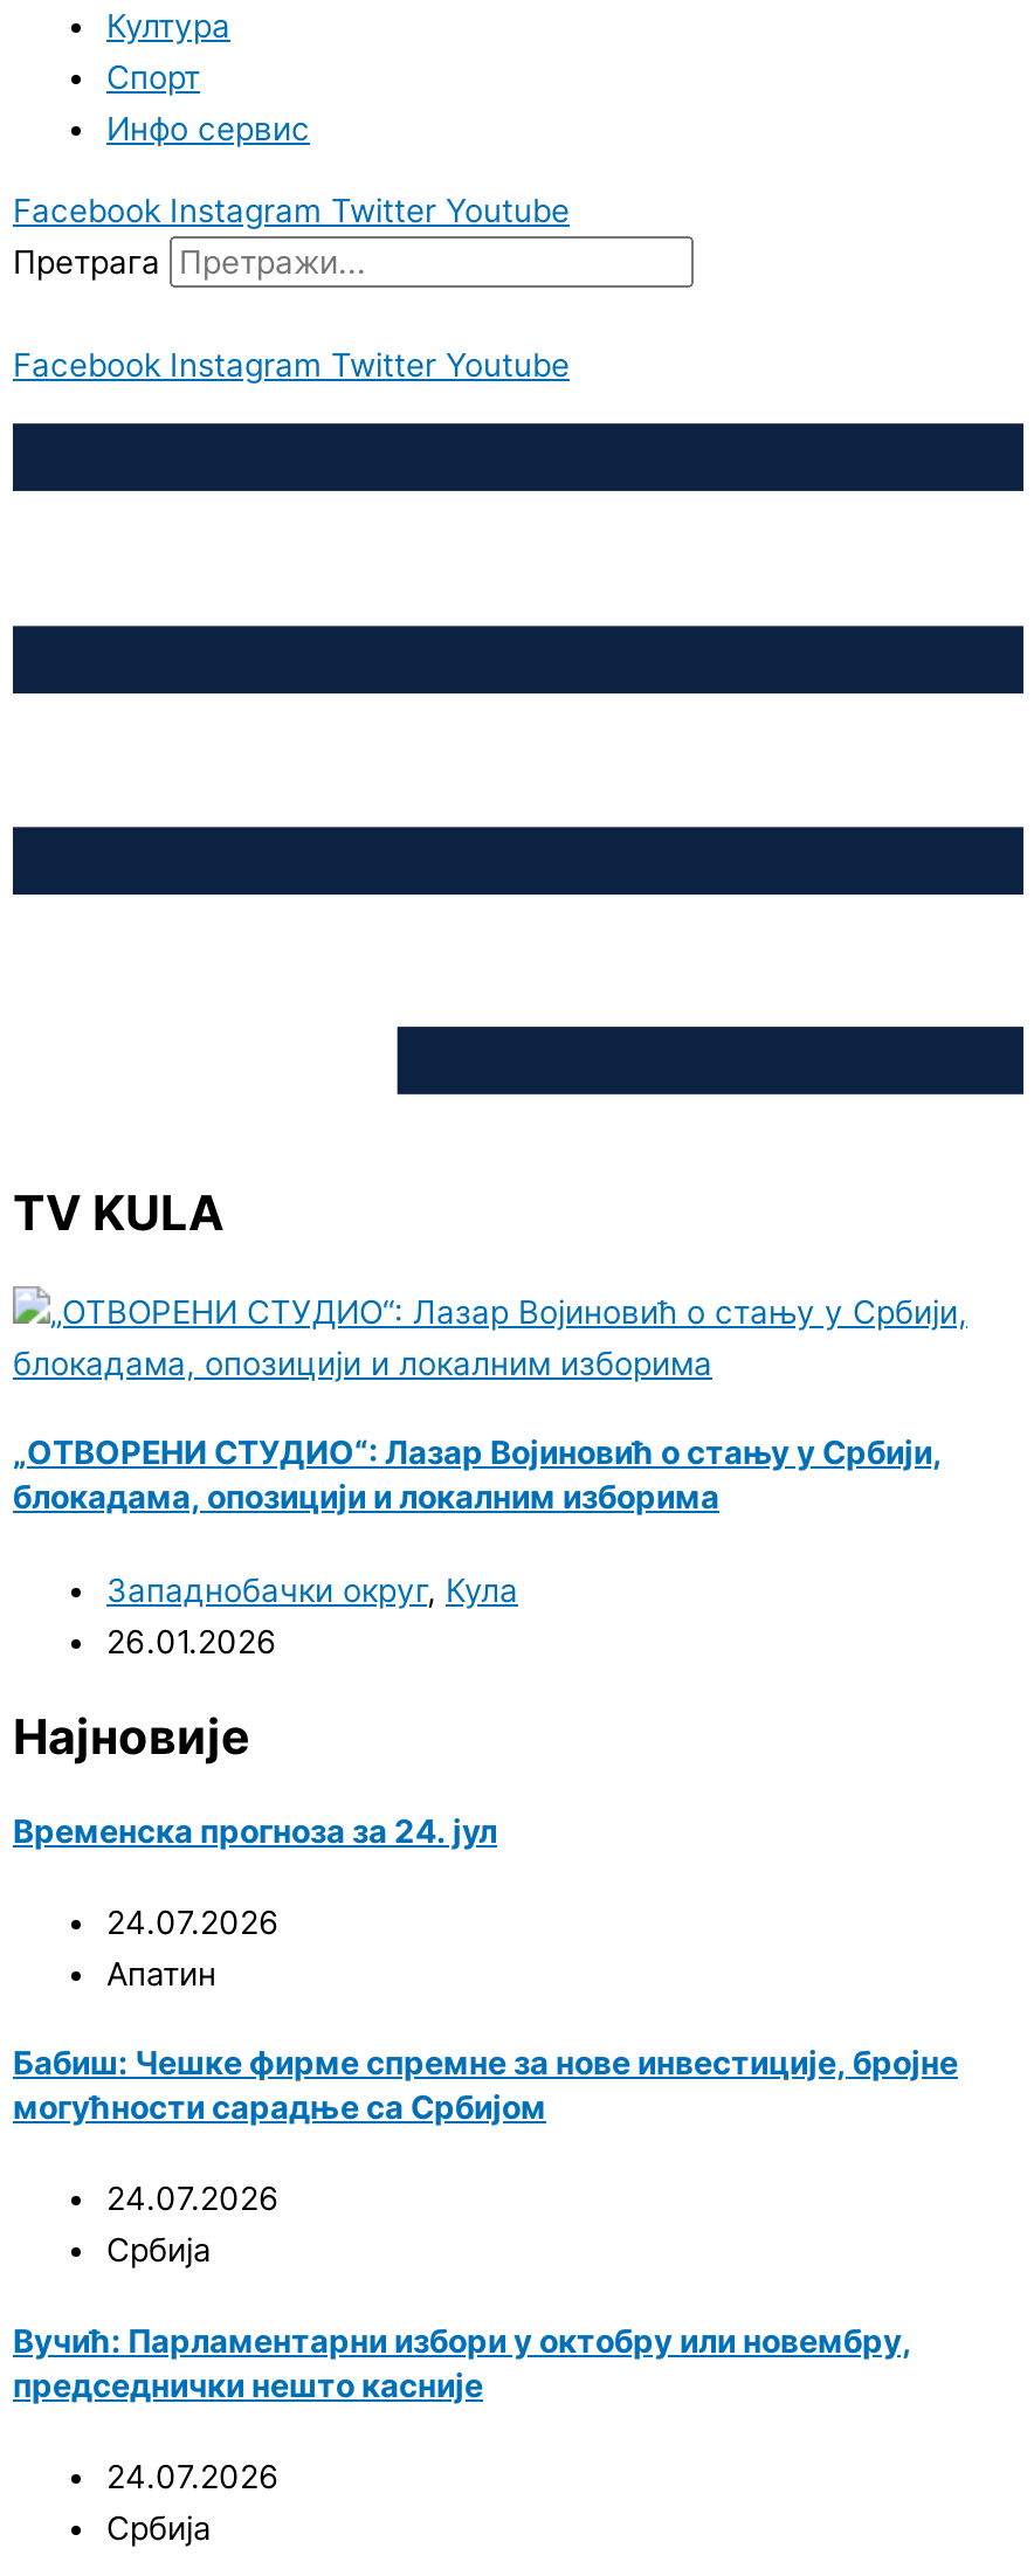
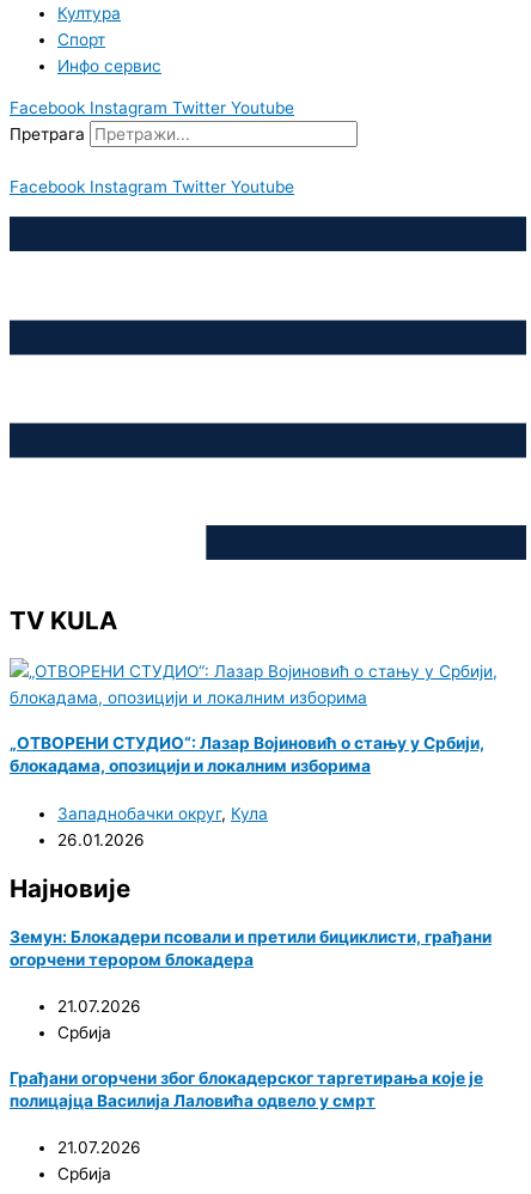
[13,1812,958,2218] Временска прогноза за 24. јул | 24.07.2026 | Апатин | Бабиш: Чешке фирме спремне за нове инвестиције, бројне | могућности сарадње са Србијом | 24.07.2026 -> [10,927,492,1016] Земун: Блокадери псовали и претили бициклисти, грађани | огорчени терором блокадера | 21.07.2026
[13,2321,911,2403] Вучић: Парламентарни избори у октобру или новембру, | председнички нешто касније -> [10,1069,483,1110] Грађани огорчени због блокадерског таргетирања које је | полицајца Василија Лаловића одвело у смрт
[106,2457,280,2495] 24.07.2026 -> [57,1138,141,1157] 21.07.2026

